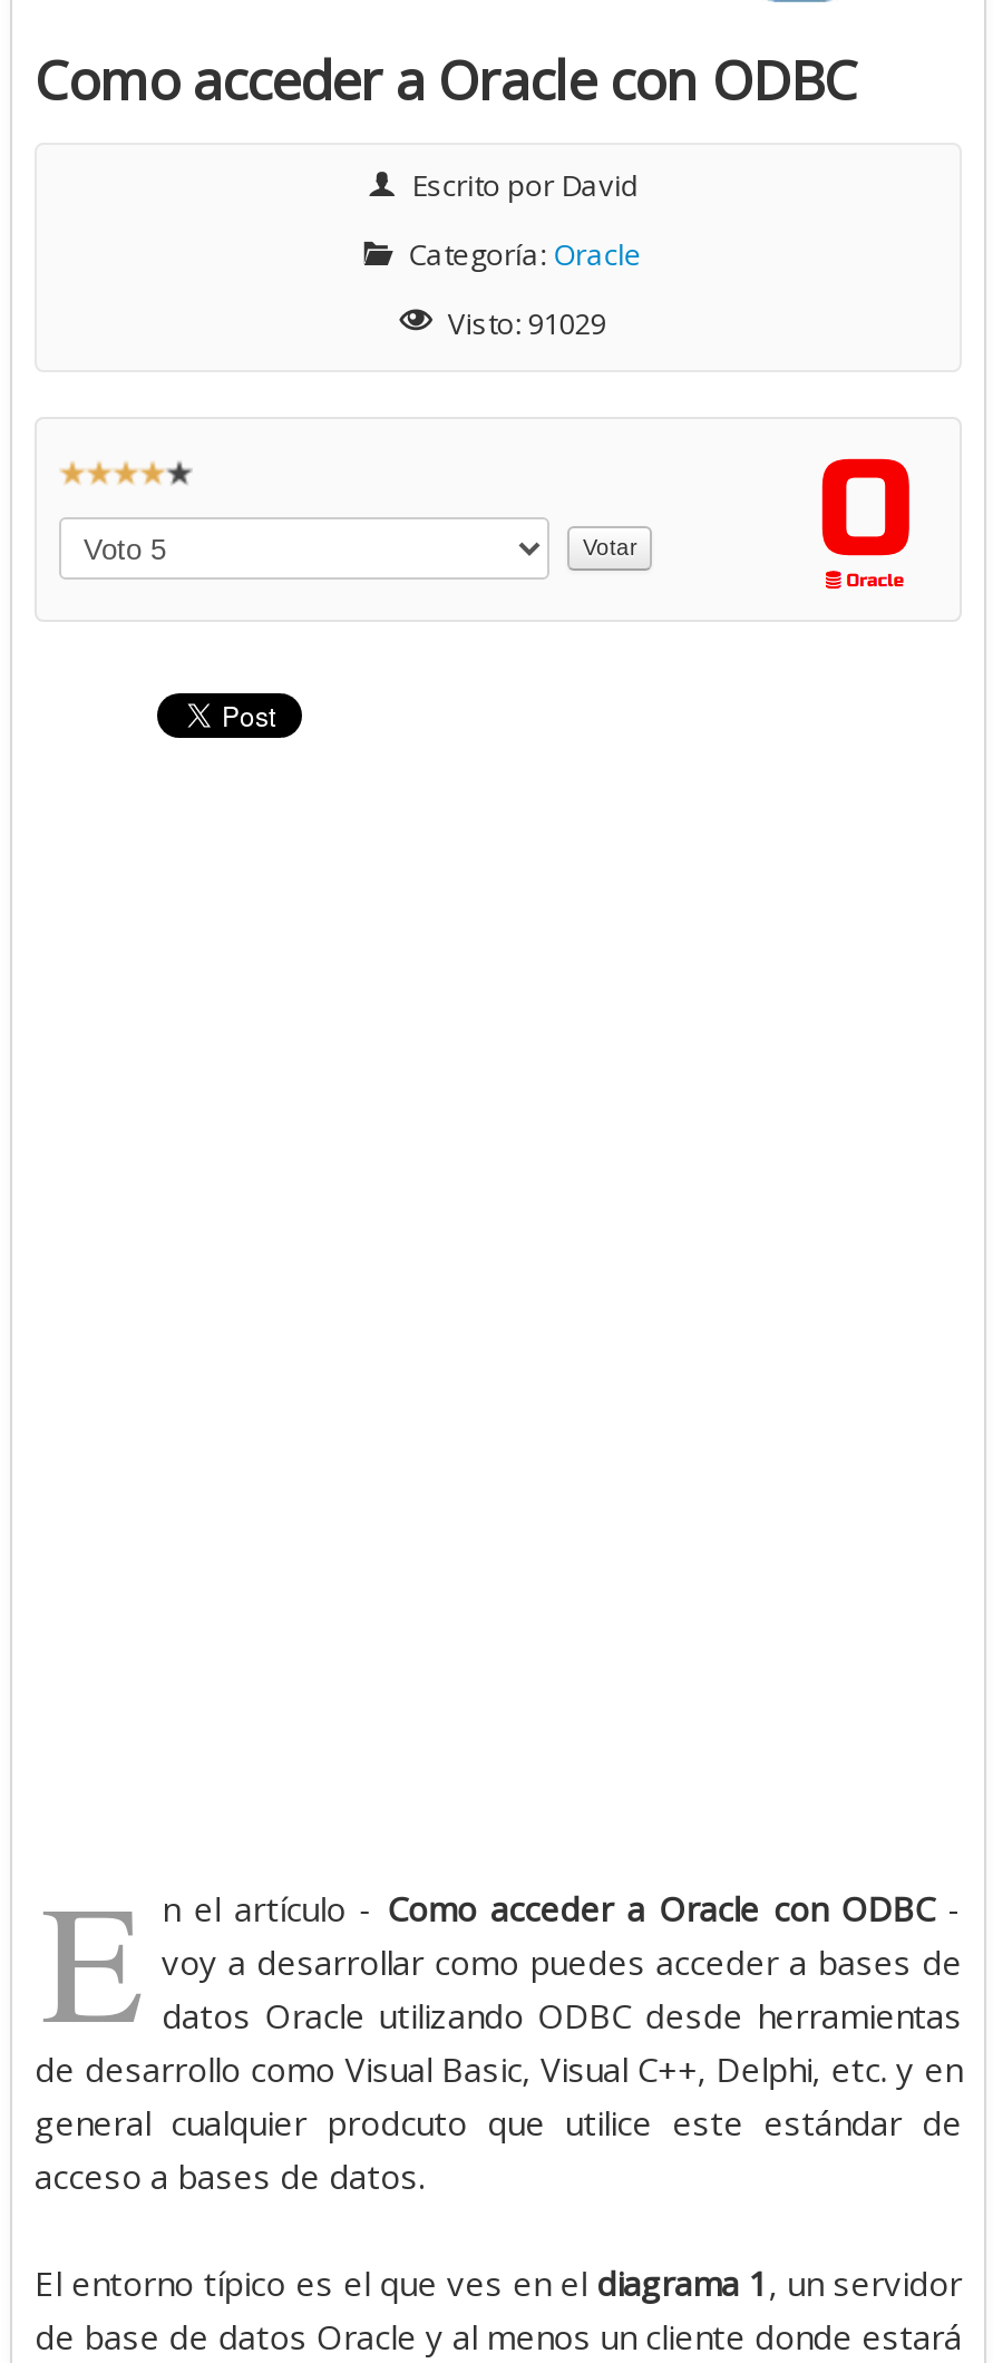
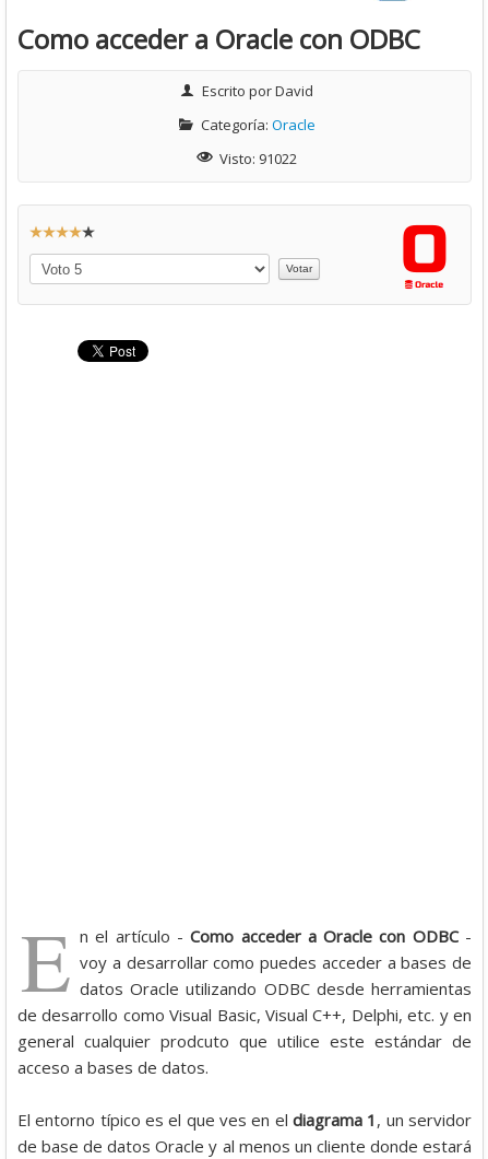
[448,303,606,343] Visto: 91029 -> [220,149,297,168] Visto: 91022

